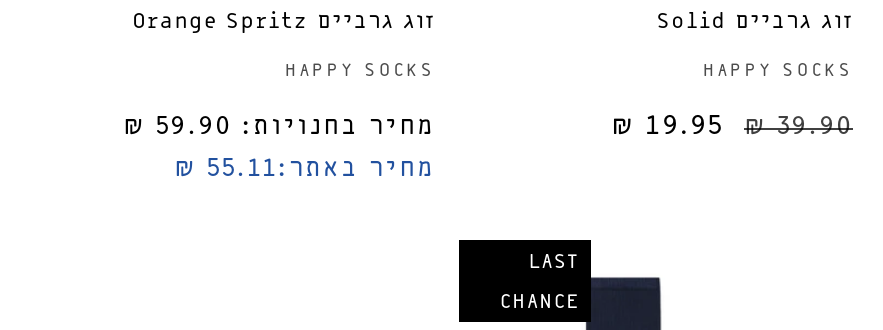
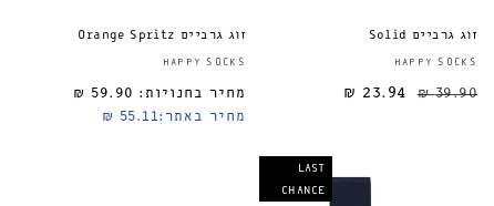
[645,113,724,139] 19.95 ₪ -> [362,86,406,100] 23.94 ₪

